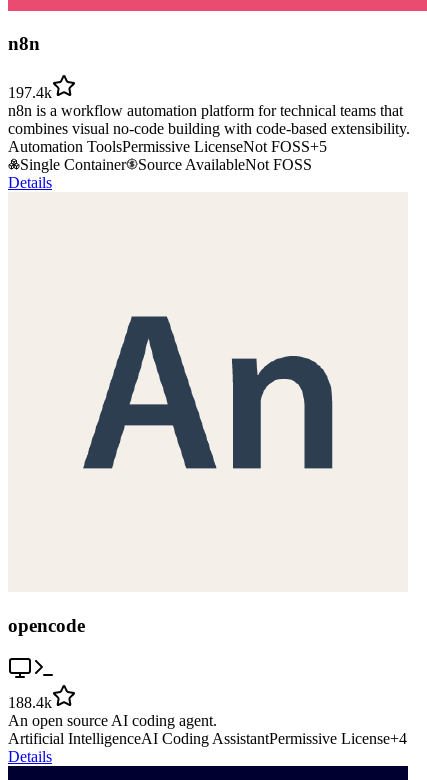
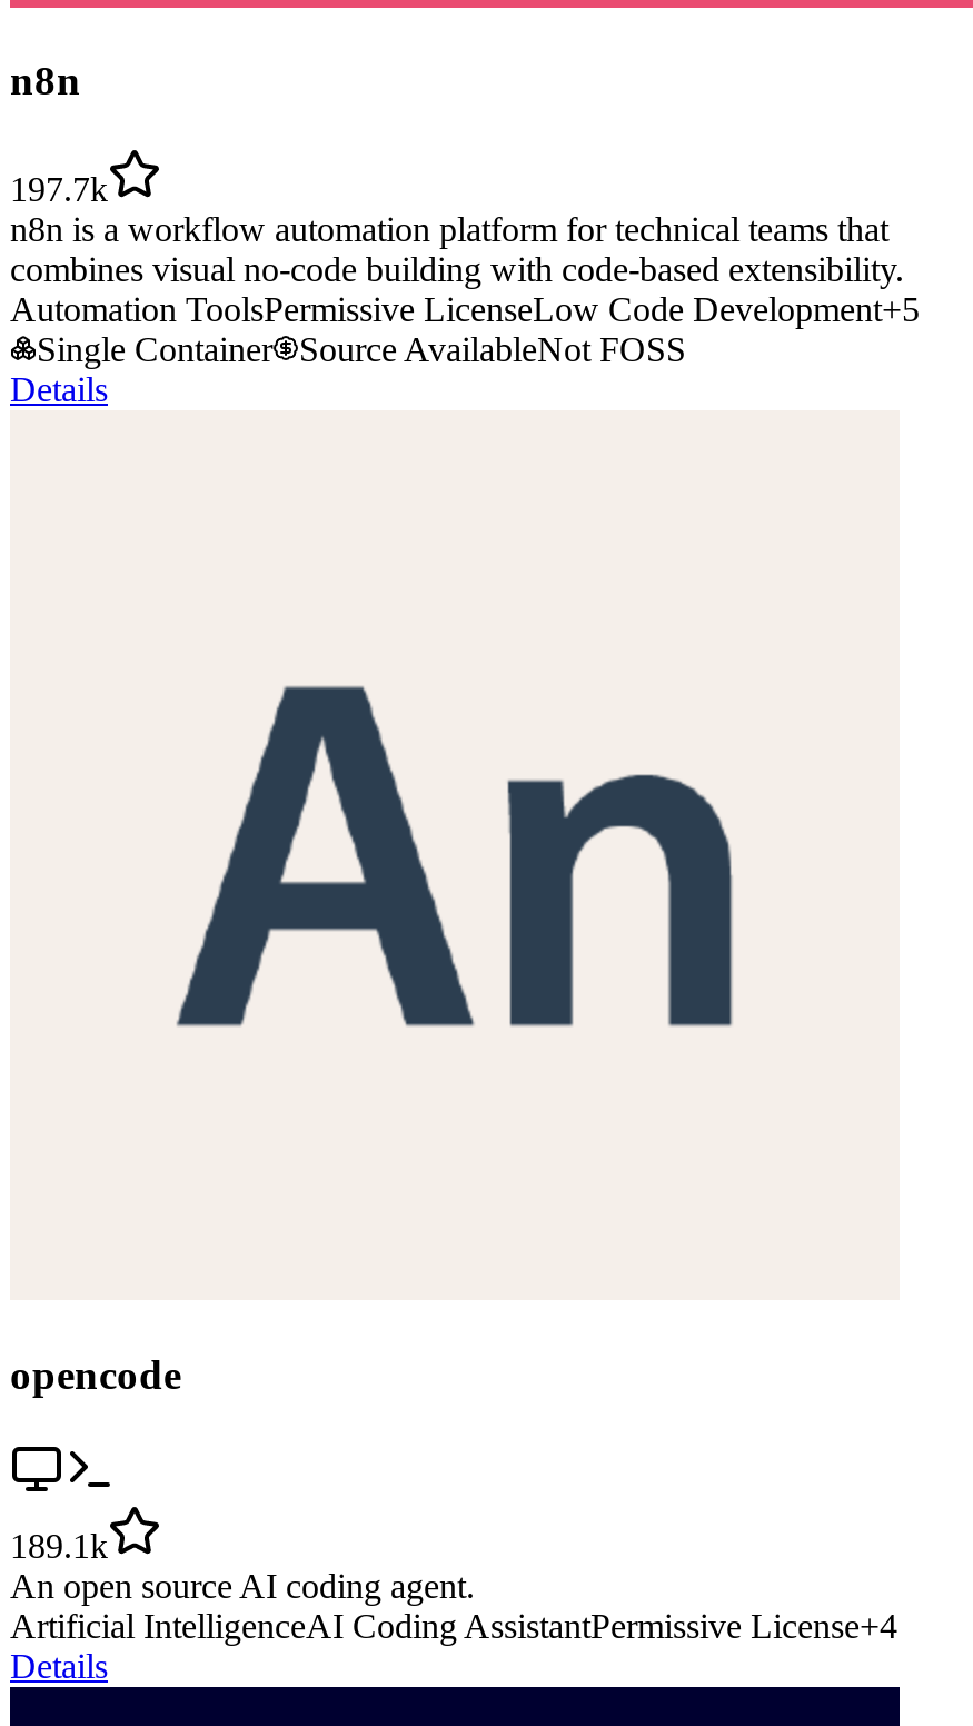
[8,84,52,101] 197.4k -> [10,171,108,208] 197.7k
[8,138,327,155] Automation ToolsPermissive LicenseNot FOSS+5 -> [10,291,920,329] Automation ToolsPermissive LicenseLow Code Development+5
[8,694,52,711] 188.4k -> [10,1526,108,1564] 189.1k

